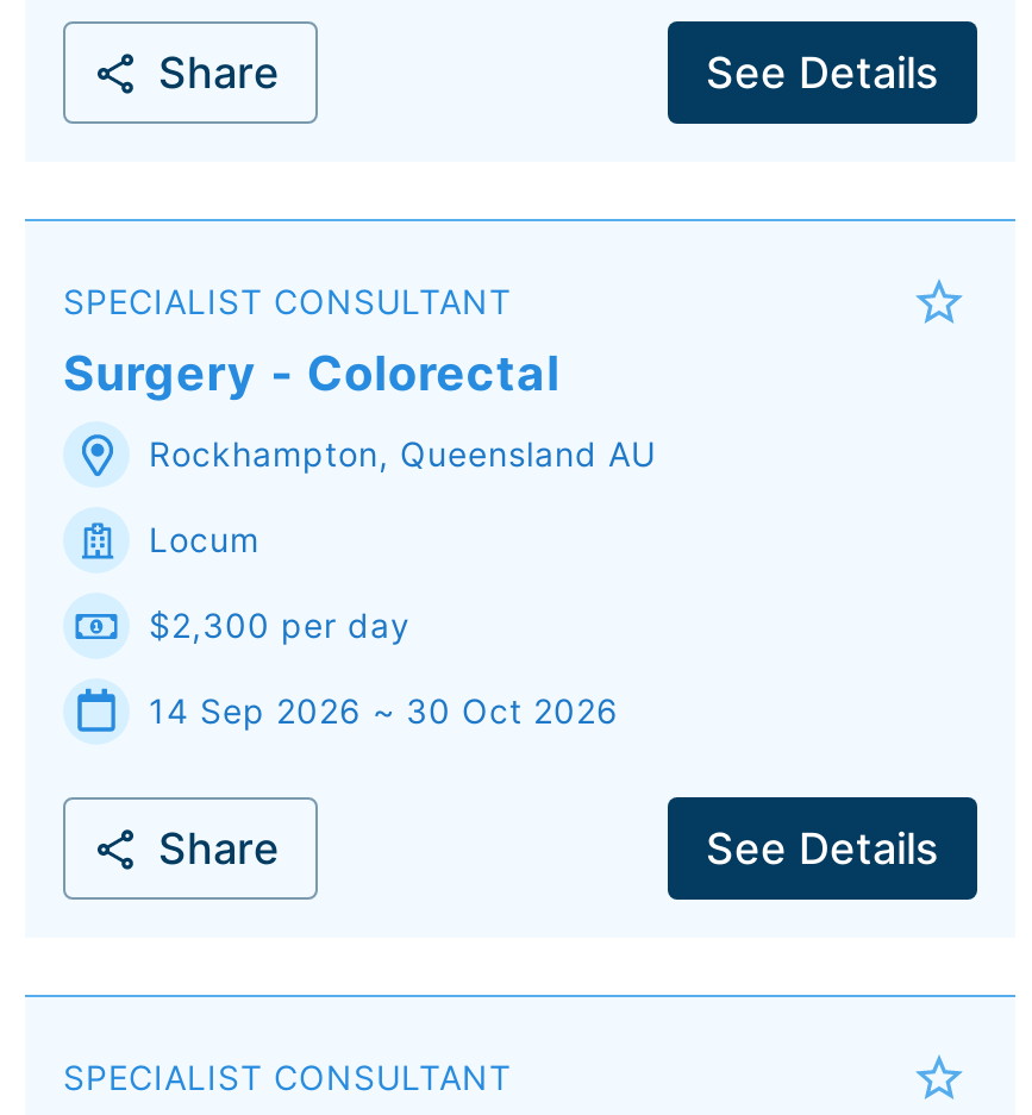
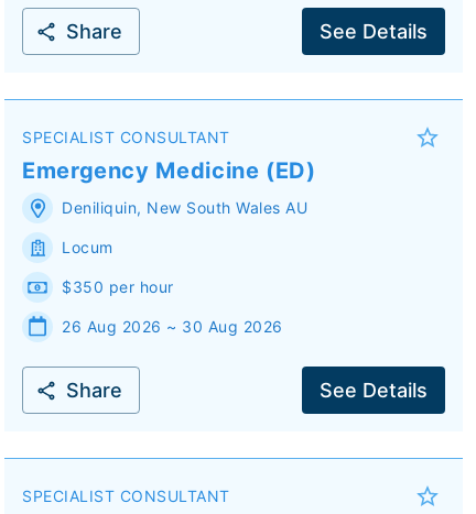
[63,345,560,402] Surgery - Colorectal -> [22,157,316,184] Emergency Medicine (ED)
[149,433,656,474] Rockhampton, Queensland AU -> [62,198,307,217] Deniliquin, New South Wales AU
[149,605,411,645] $2,300 per day -> [62,277,174,296] $350 per hour
[149,690,619,731] 14 Sep 2026 ~ 30 Oct 2026 -> [62,317,283,336] 26 Aug 2026 ~ 30 Aug 2026

